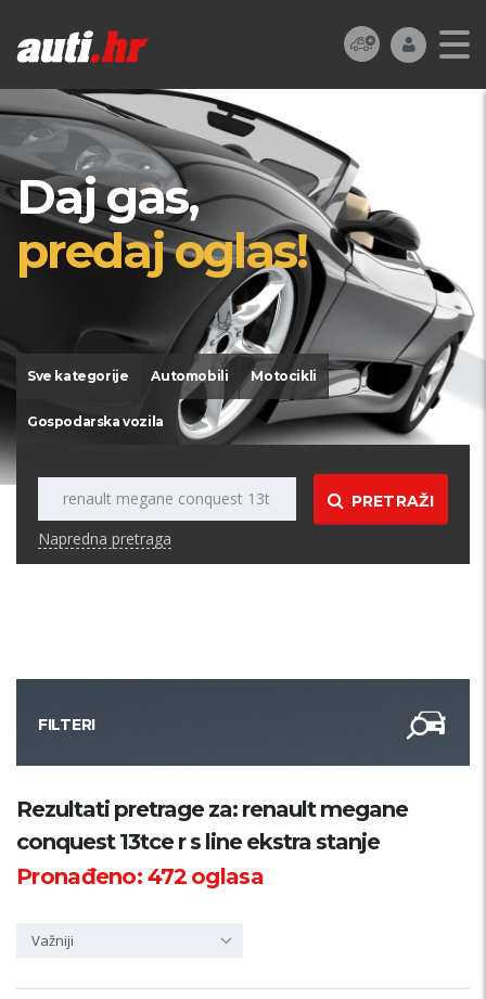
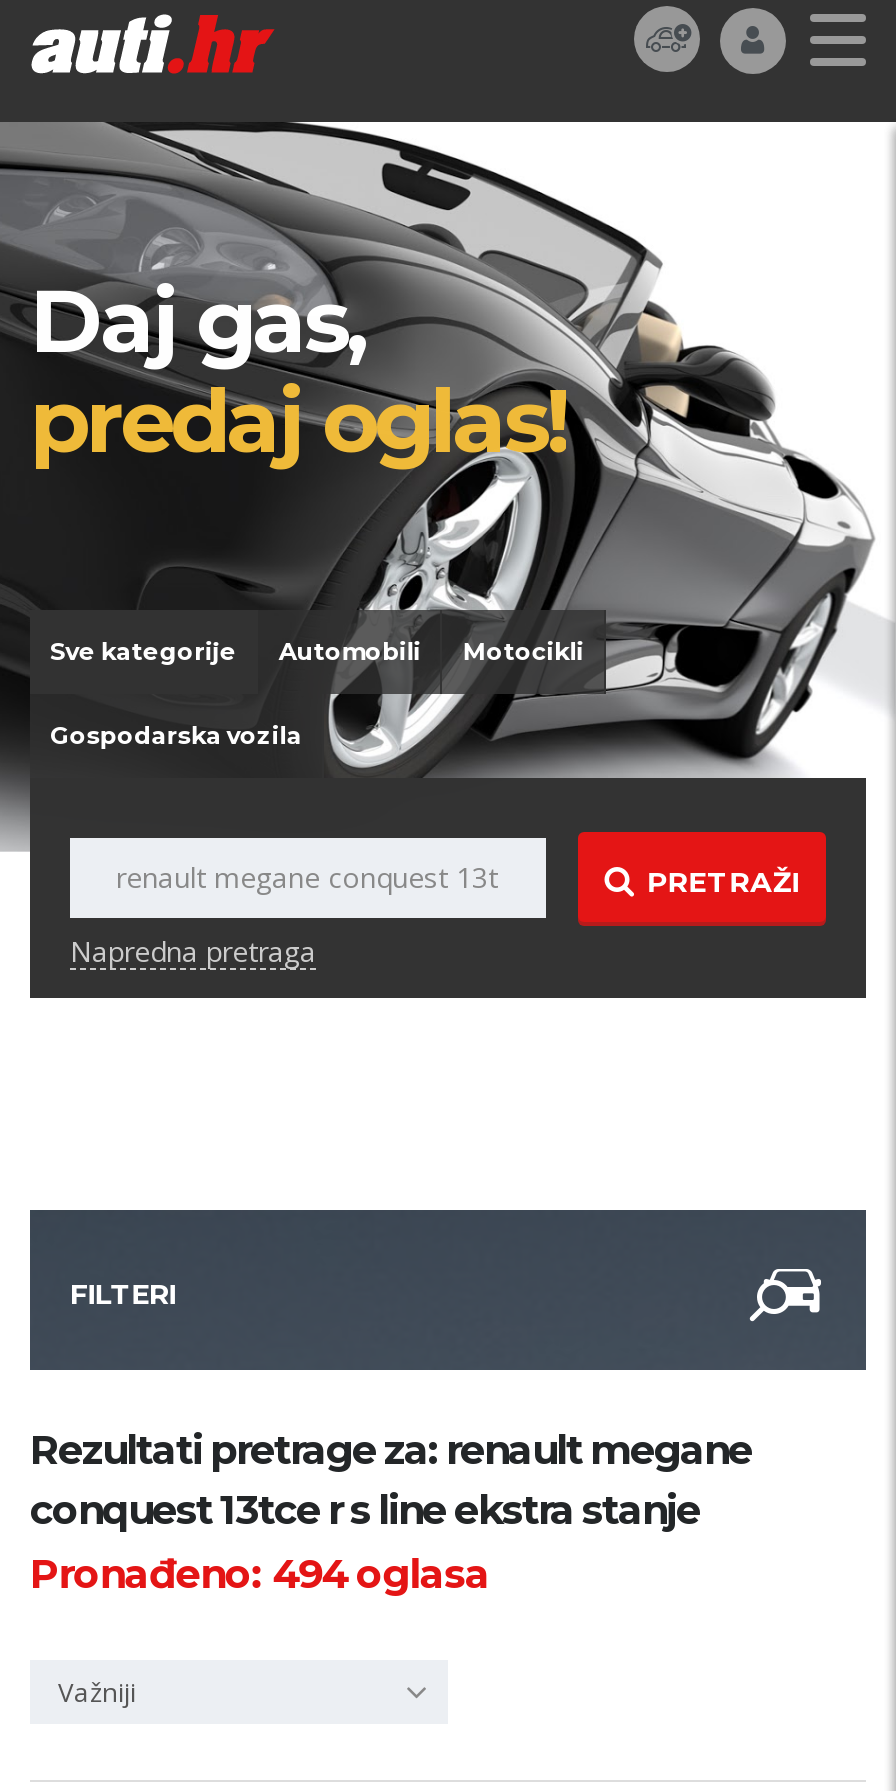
[16,863,263,889] Pronađeno: 472oglasa -> [30,1550,490,1598] Pronađeno: 494oglasa

